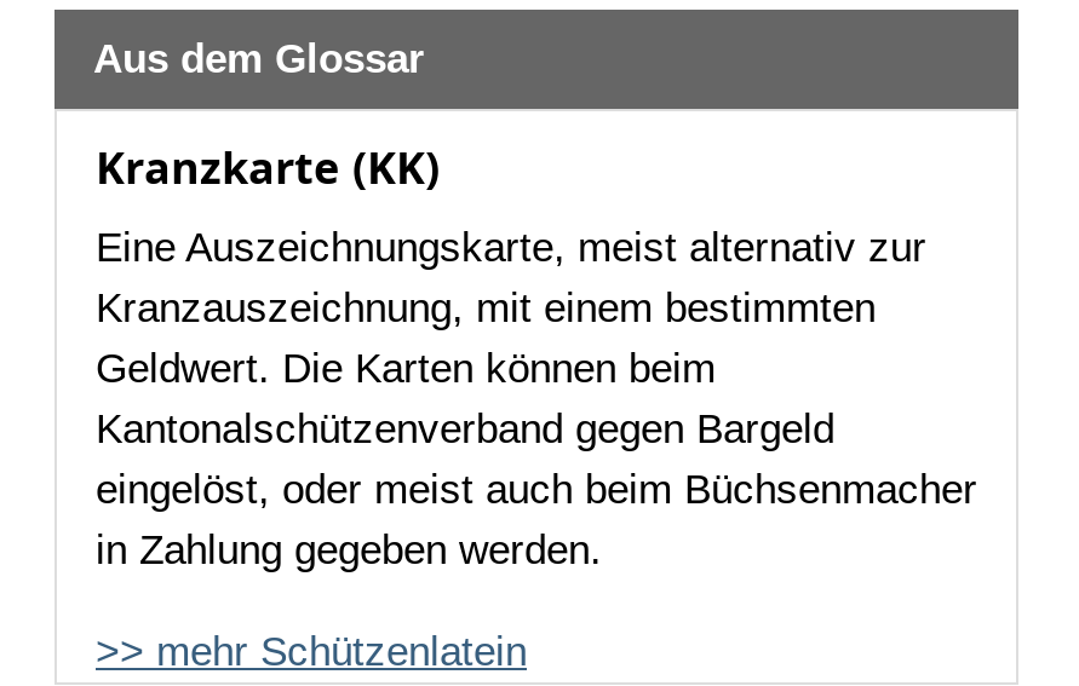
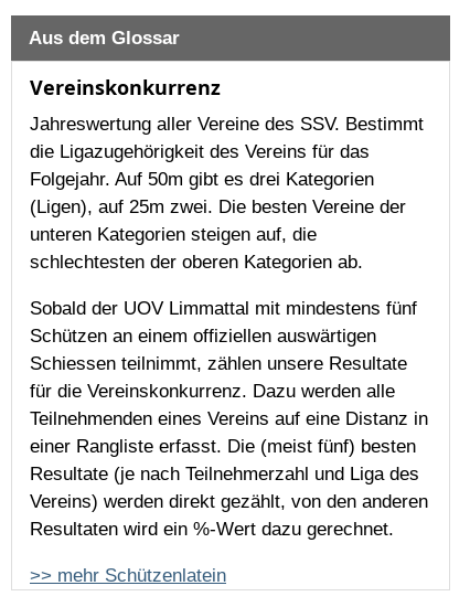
[96,138,977,574] Kranzkarte (KK) | Eine Auszeichnungskarte, meist alternativ zur | Kranzauszeichnung, mit einem bestimmten | Geldwert. Die Karten können beim | Kantonalschützenverband gegen Bargeld | eingelöst, oder meist auch beim Büchsenmacher | in Zahlung gegeben werden. -> [30,74,428,540] Vereinskonkurrenz | Jahreswertung aller Vereine des SSV. Bestimmt | die Ligazugehörigkeit des Vereins für das | Folgejahr. Auf 50m gibt es drei Kategorien | (Ligen), auf 25m zwei. Die besten Vereine der | unteren Kategorien steigen auf, die | schlechtesten der oberen Kategorien ab. | Sobald der UOV Limmattal mit mindestens fünf | Schützen an einem offiziellen auswärtigen | Schiessen teilnimmt, zählen unsere Resultate | für die Vereinskonkurrenz. Dazu werden alle | Teilnehmenden eines Vereins auf eine Distanz in | einer Rangliste erfasst. Die (meist fünf) besten | Resultate (je nach Teilnehmerzahl und Liga des | Vereins) werden direkt gezählt, von den anderen | Resultaten wird ein %-Wert dazu gerechnet.

